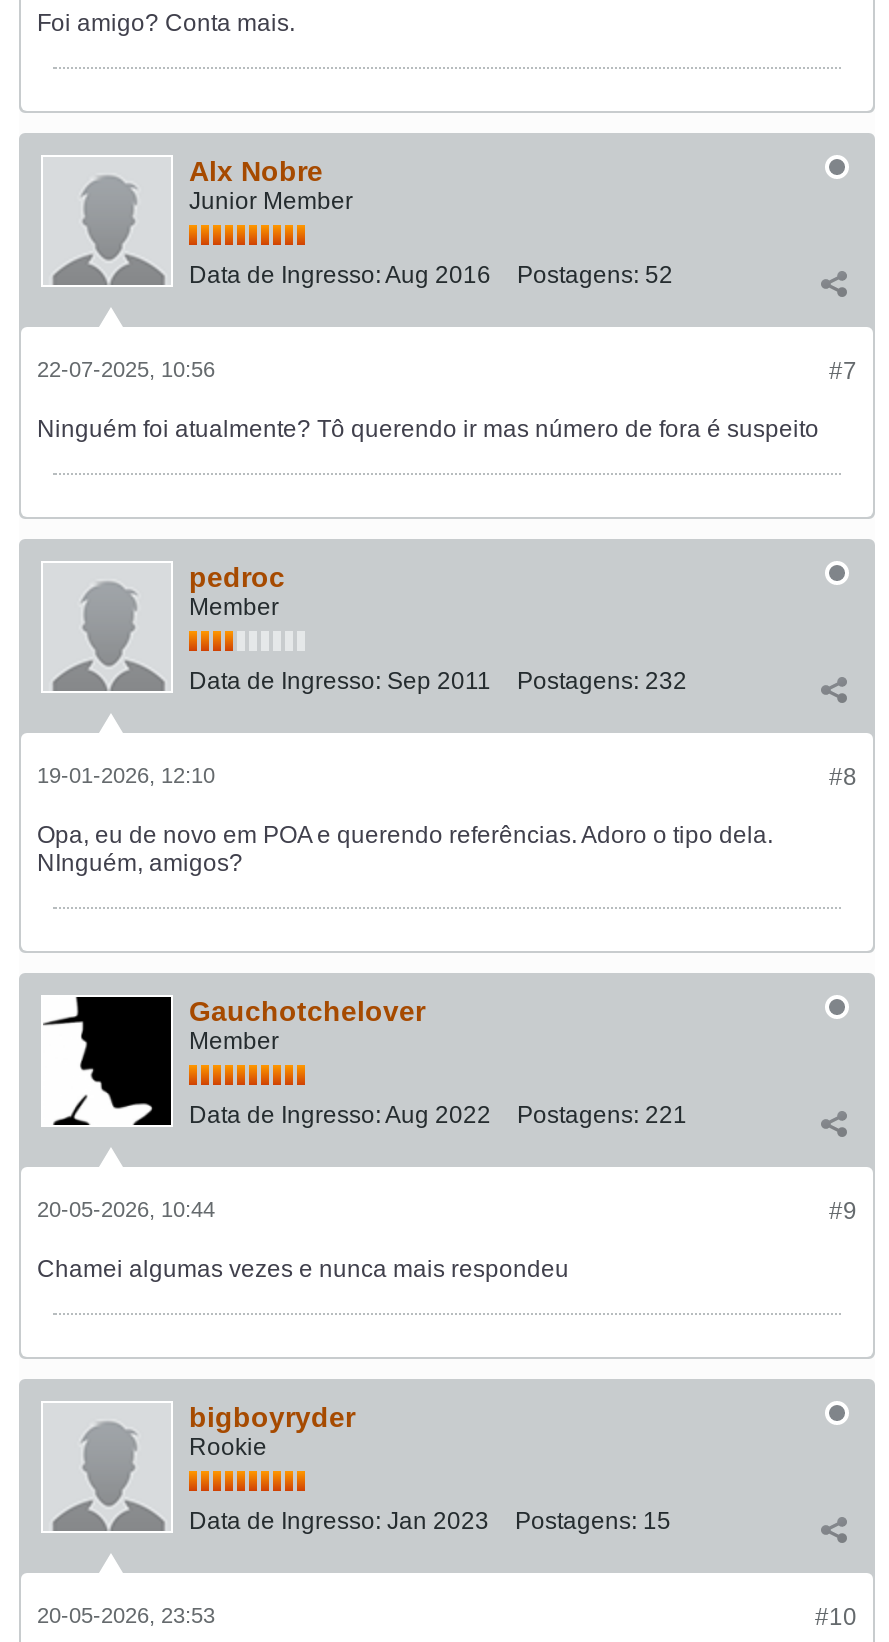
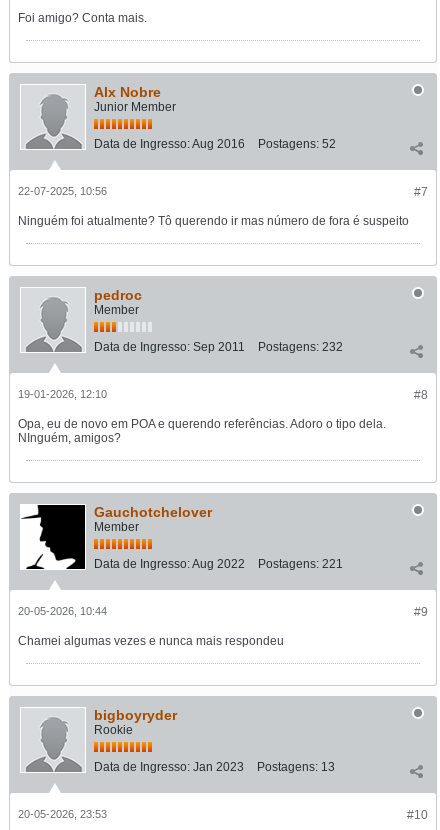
[189,1507,671,1535] Data de Ingresso: Jan 2023 Postagens: 15 -> [94,760,335,774] Data de Ingresso: Jan 2023 Postagens: 13

